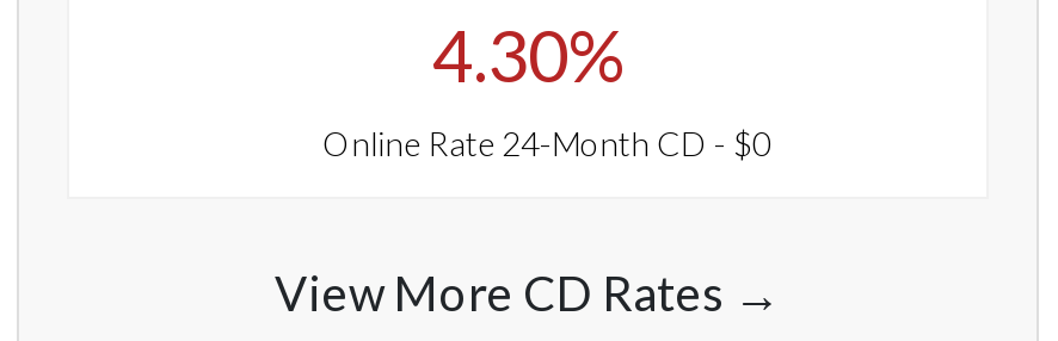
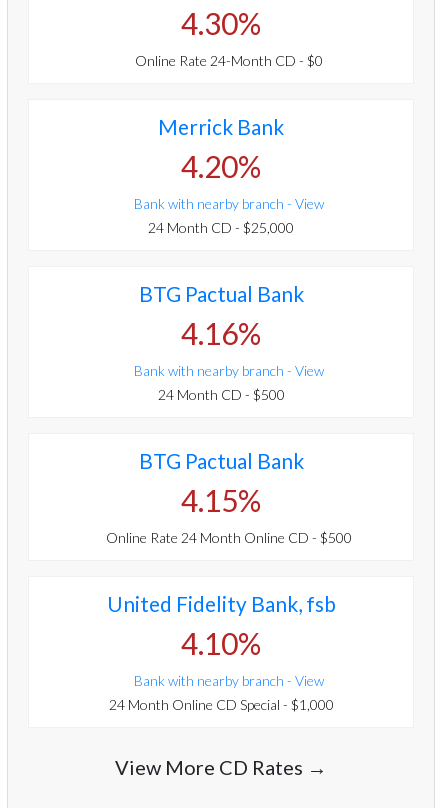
none -> [106,114,352,713] Merrick Bank | 4.20% | Bank with nearby branch - View | 24 Month CD - $25,000 | BTG Pactual Bank | 4.16% | Bank with nearby branch - View | 24 Month CD - $500 | BTG Pactual Bank | 4.15% | Online Rate 24 Month Online CD - $500 | United Fidelity Bank, fsb | 4.10% | Bank with nearby branch - View | 24 Month Online CD Special - $1,000

